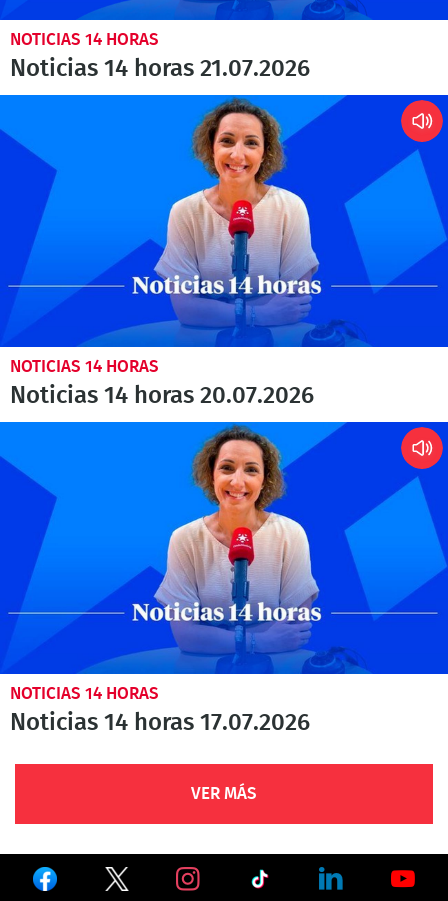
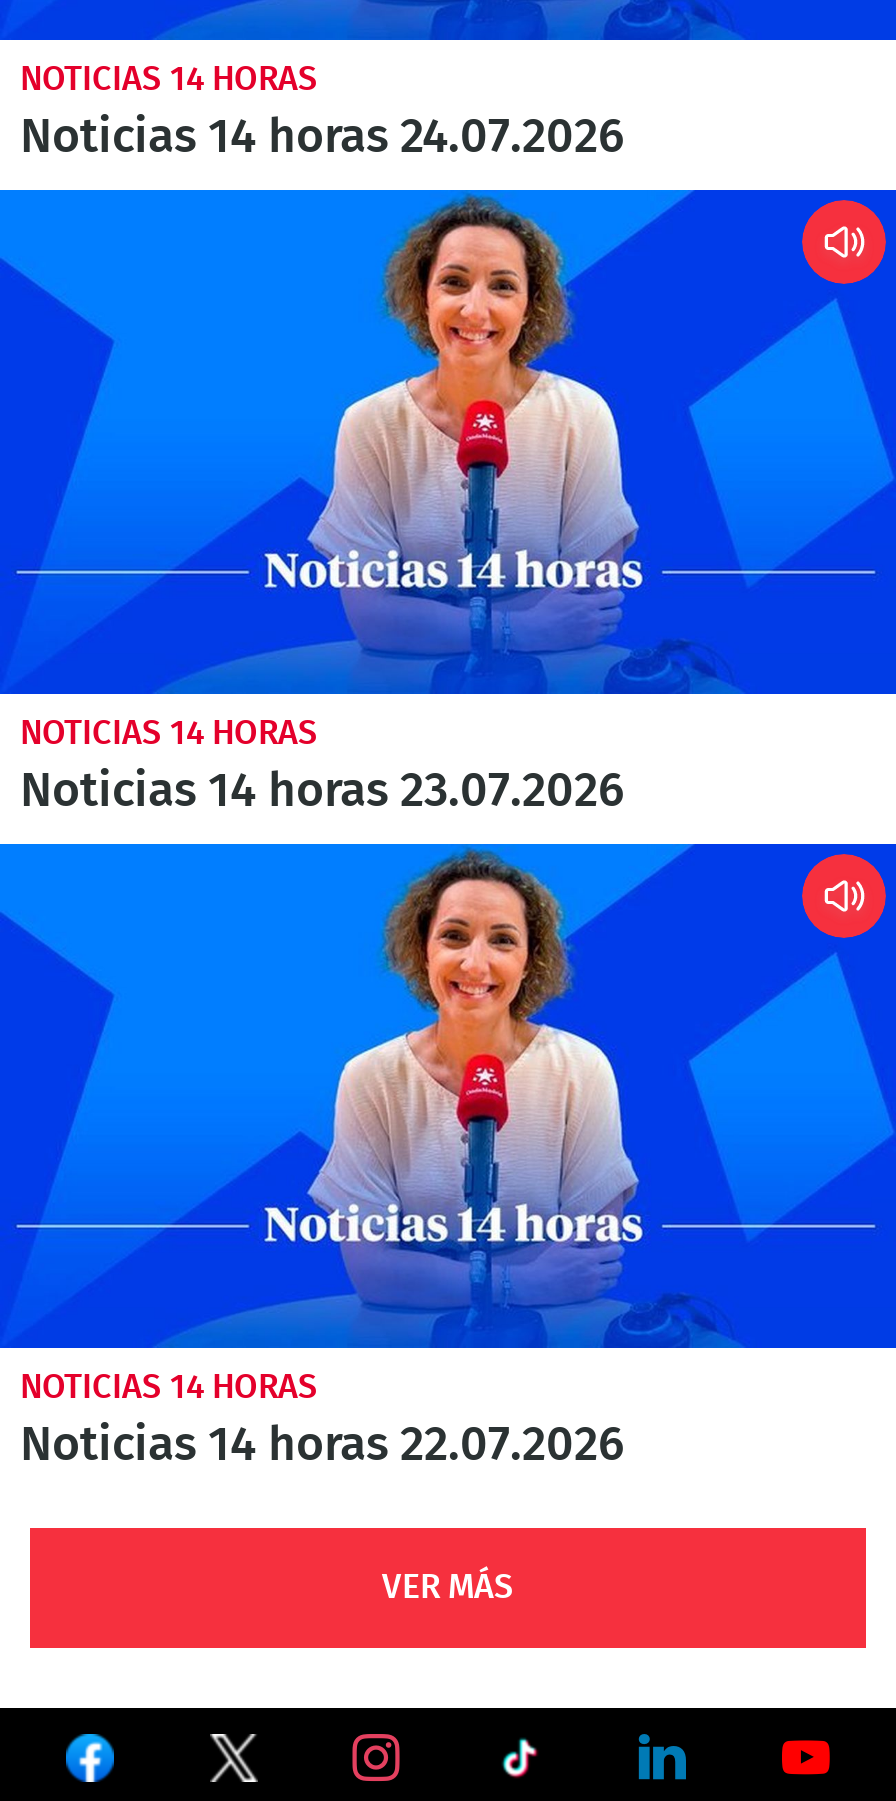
[10,57,310,81] Noticias 14 horas 21.07.2026 -> [20,114,624,162] Noticias 14 horas 24.07.2026
[10,384,314,408] Noticias 14 horas 20.07.2026 -> [20,768,624,816] Noticias 14 horas 23.07.2026
[10,711,310,735] Noticias 14 horas 17.07.2026 -> [20,1422,624,1470] Noticias 14 horas 22.07.2026

